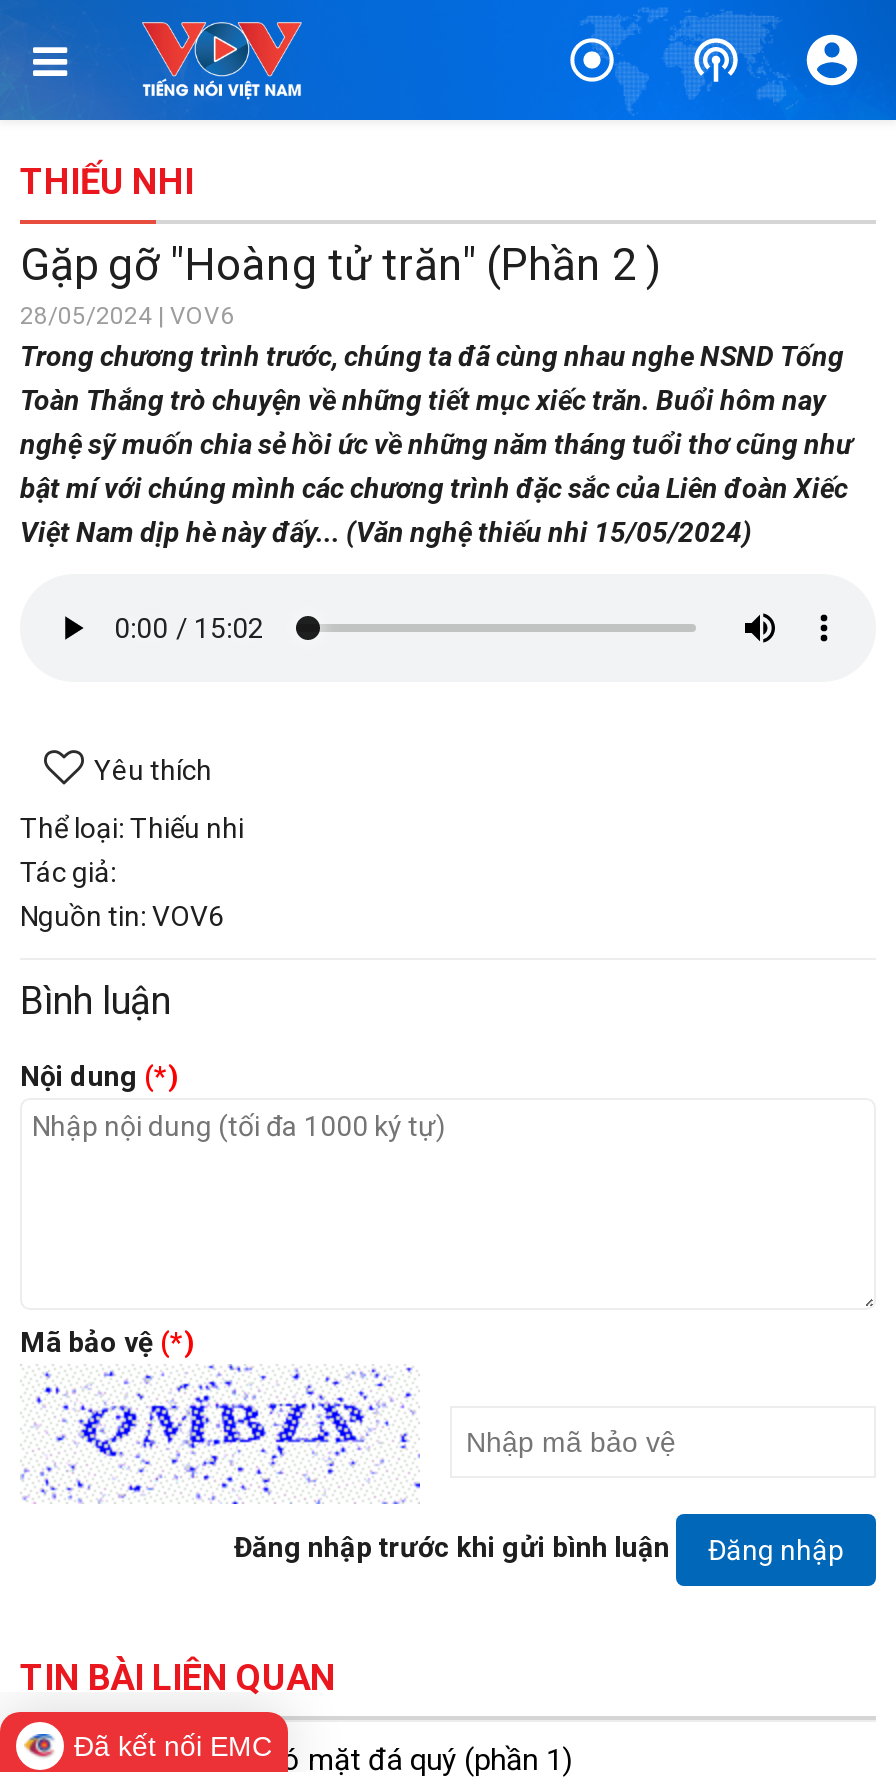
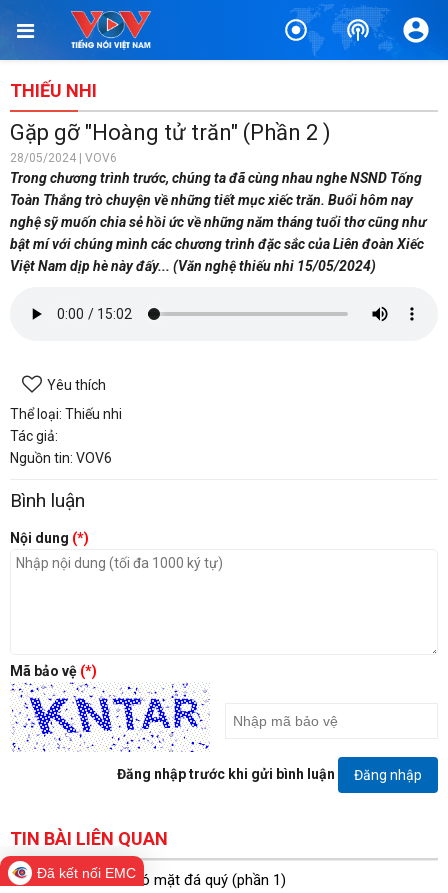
[22,1364,420,1504] [image] -> [11,682,210,753] [image]

